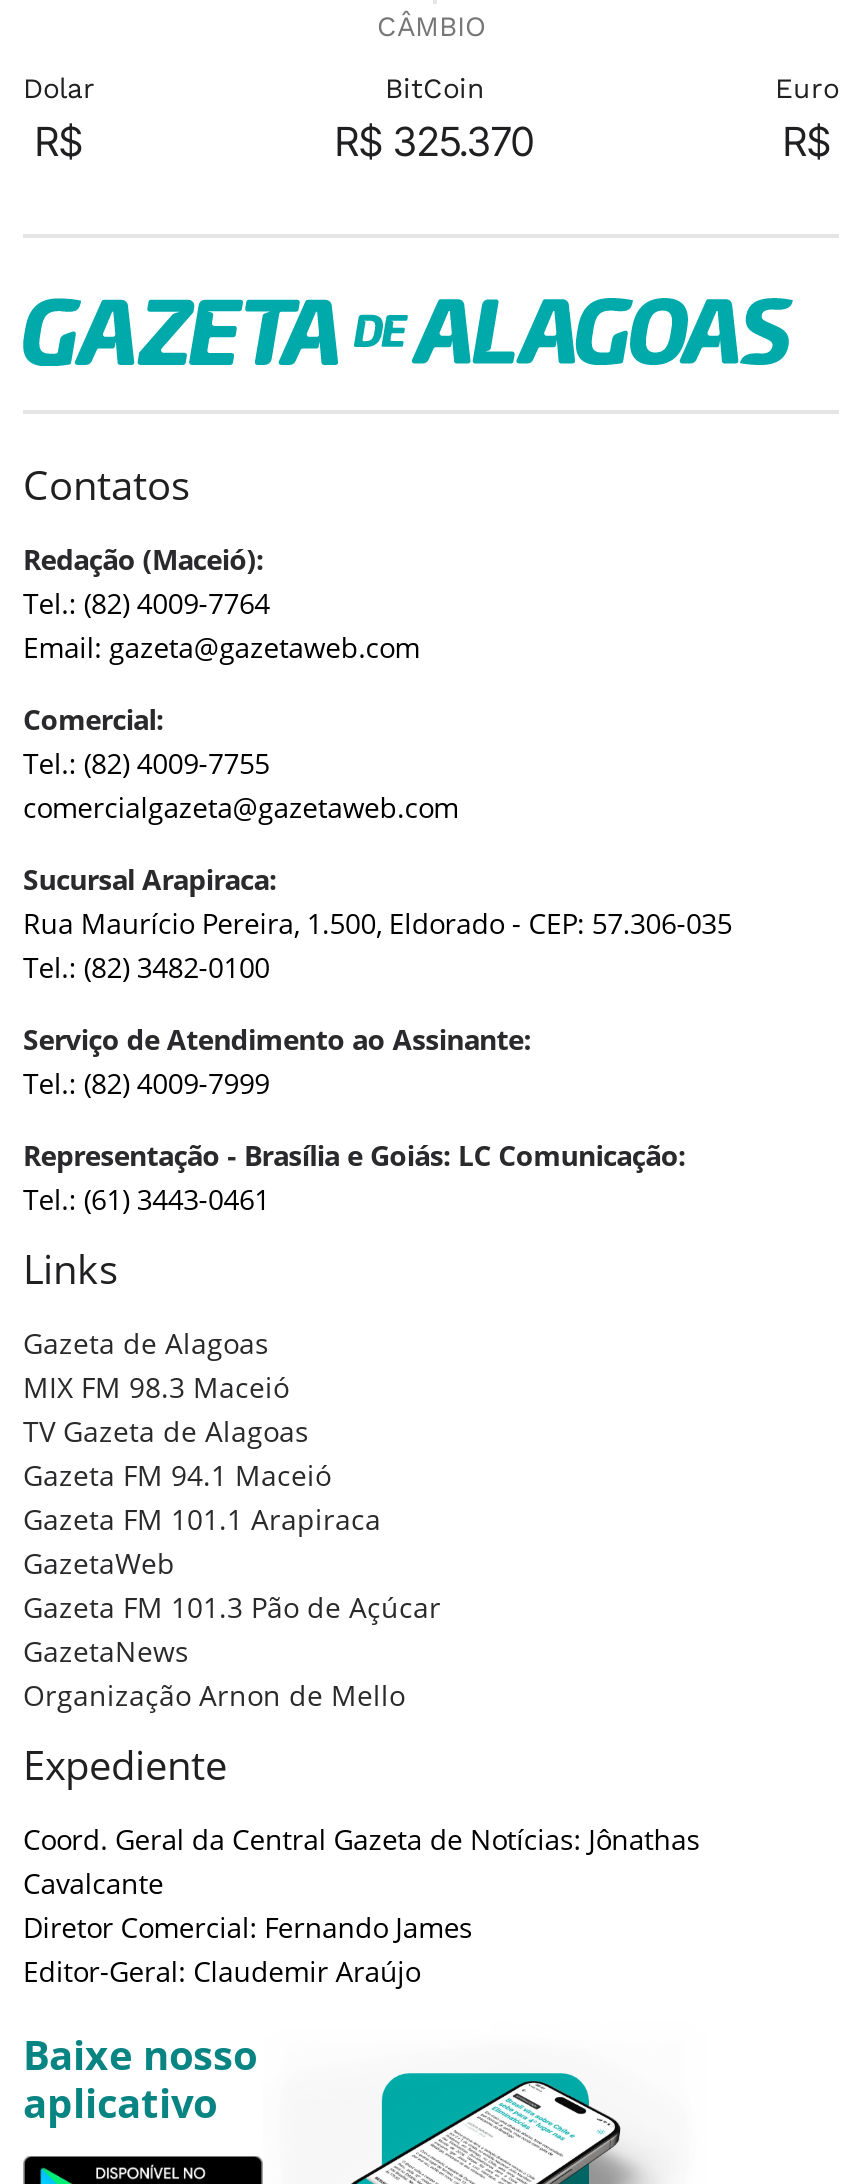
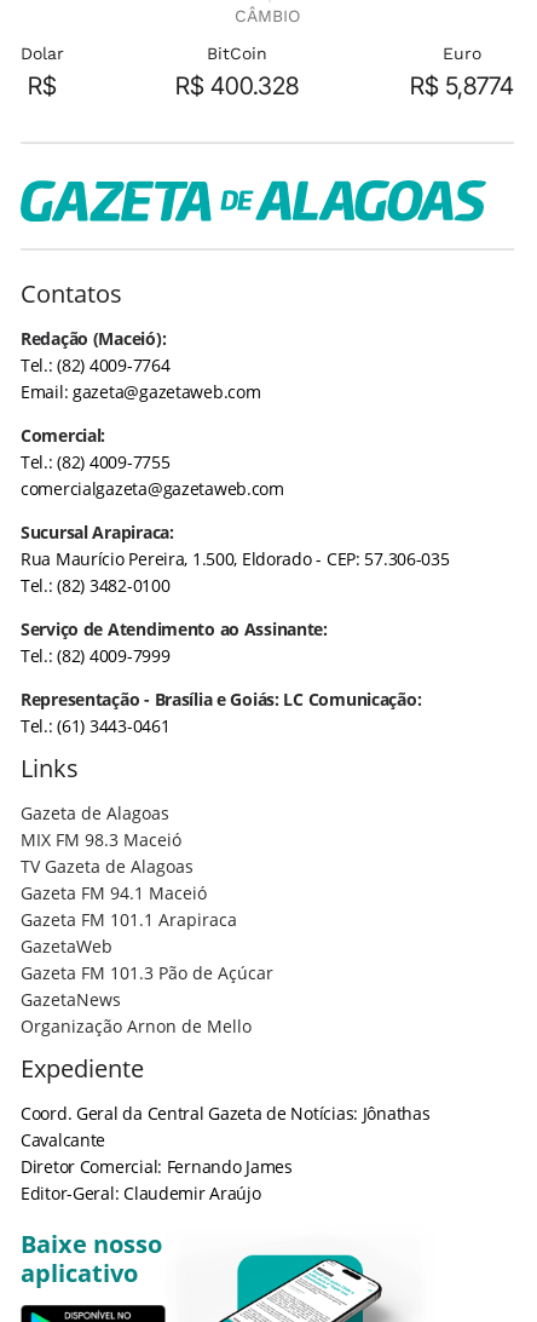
[335,118,535,166] R$ 325.370 -> [175,71,299,100] R$ 400.328
[783,118,831,166] R$ -> [410,71,514,100] R$ 5,8774

